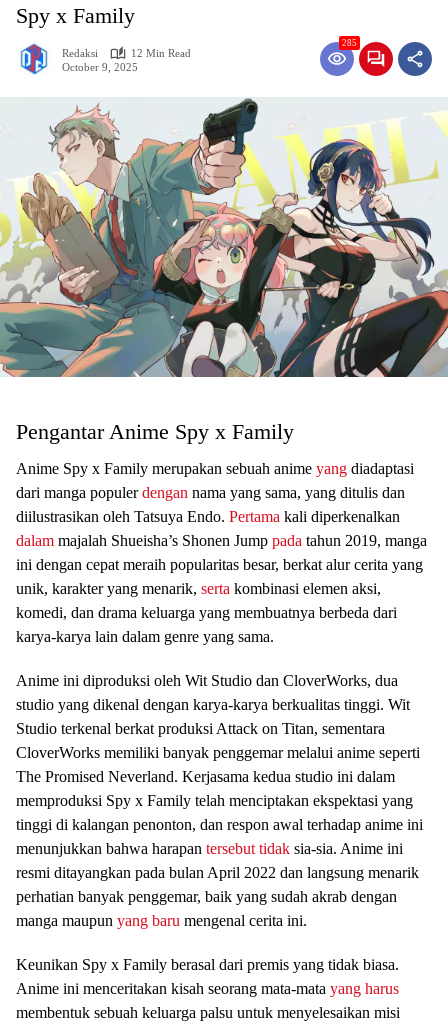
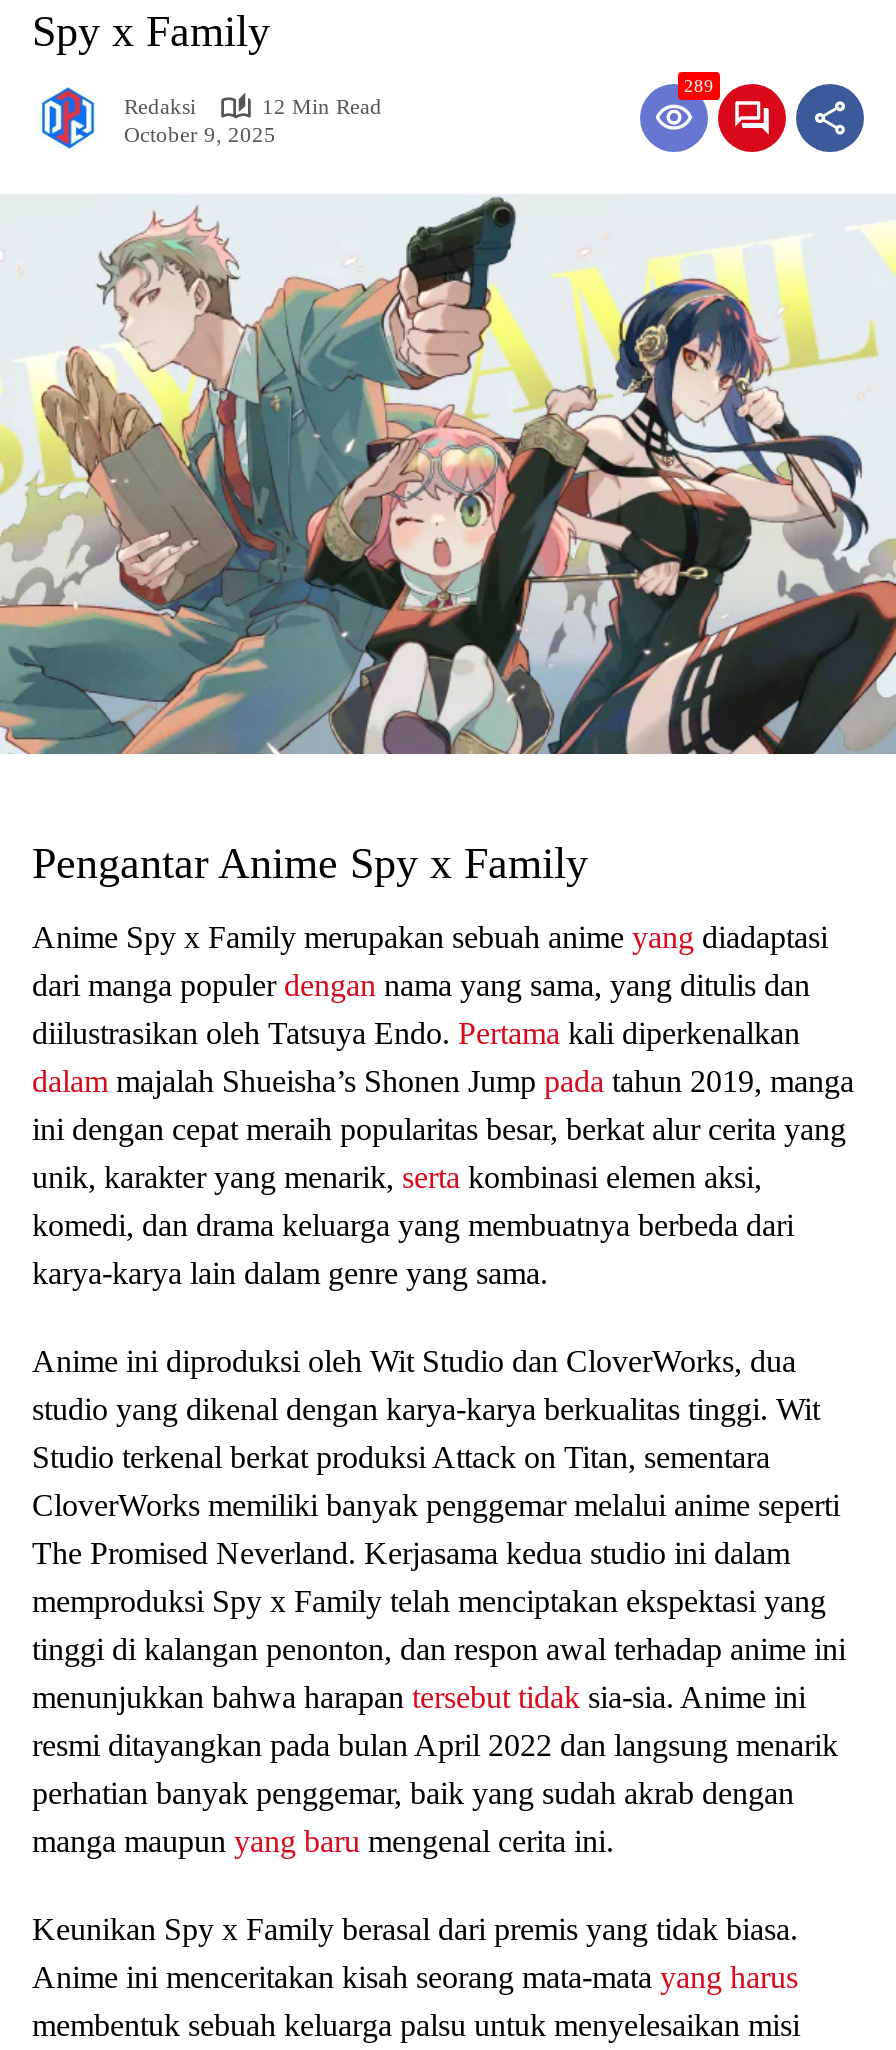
[342,38,357,48] 285 -> [684,76,714,96] 289

